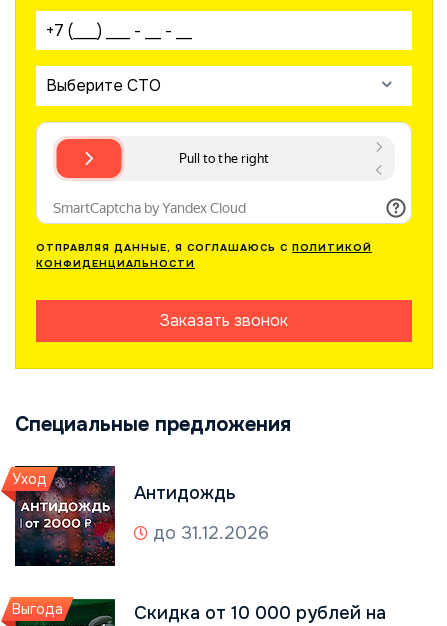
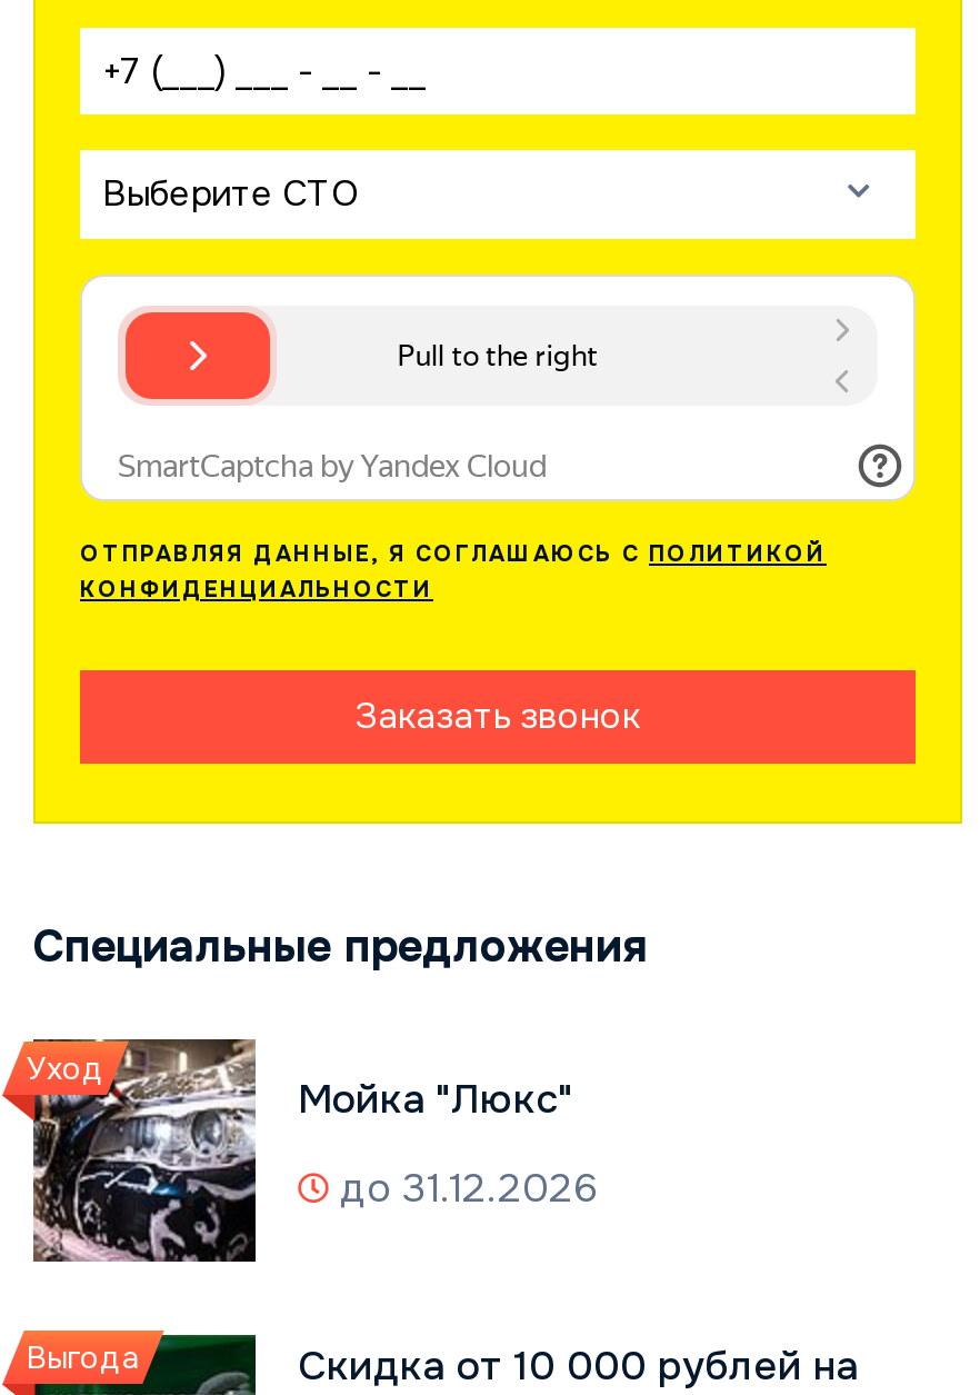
[14,465,236,567] [image] | Антидождь -> [31,1037,573,1264] [image] | Мойка "Люкс"

